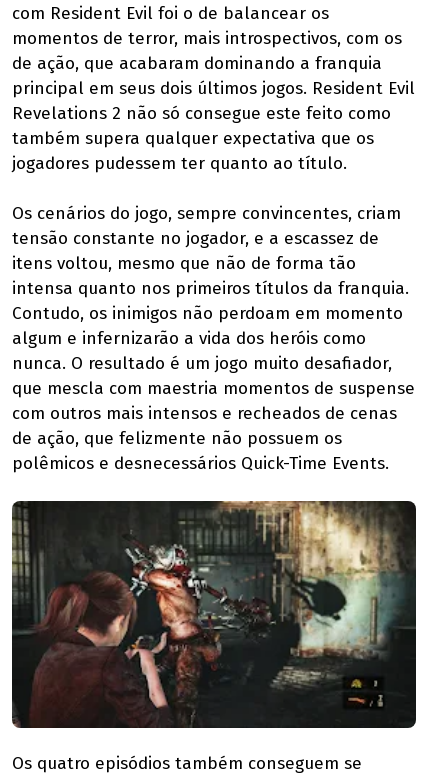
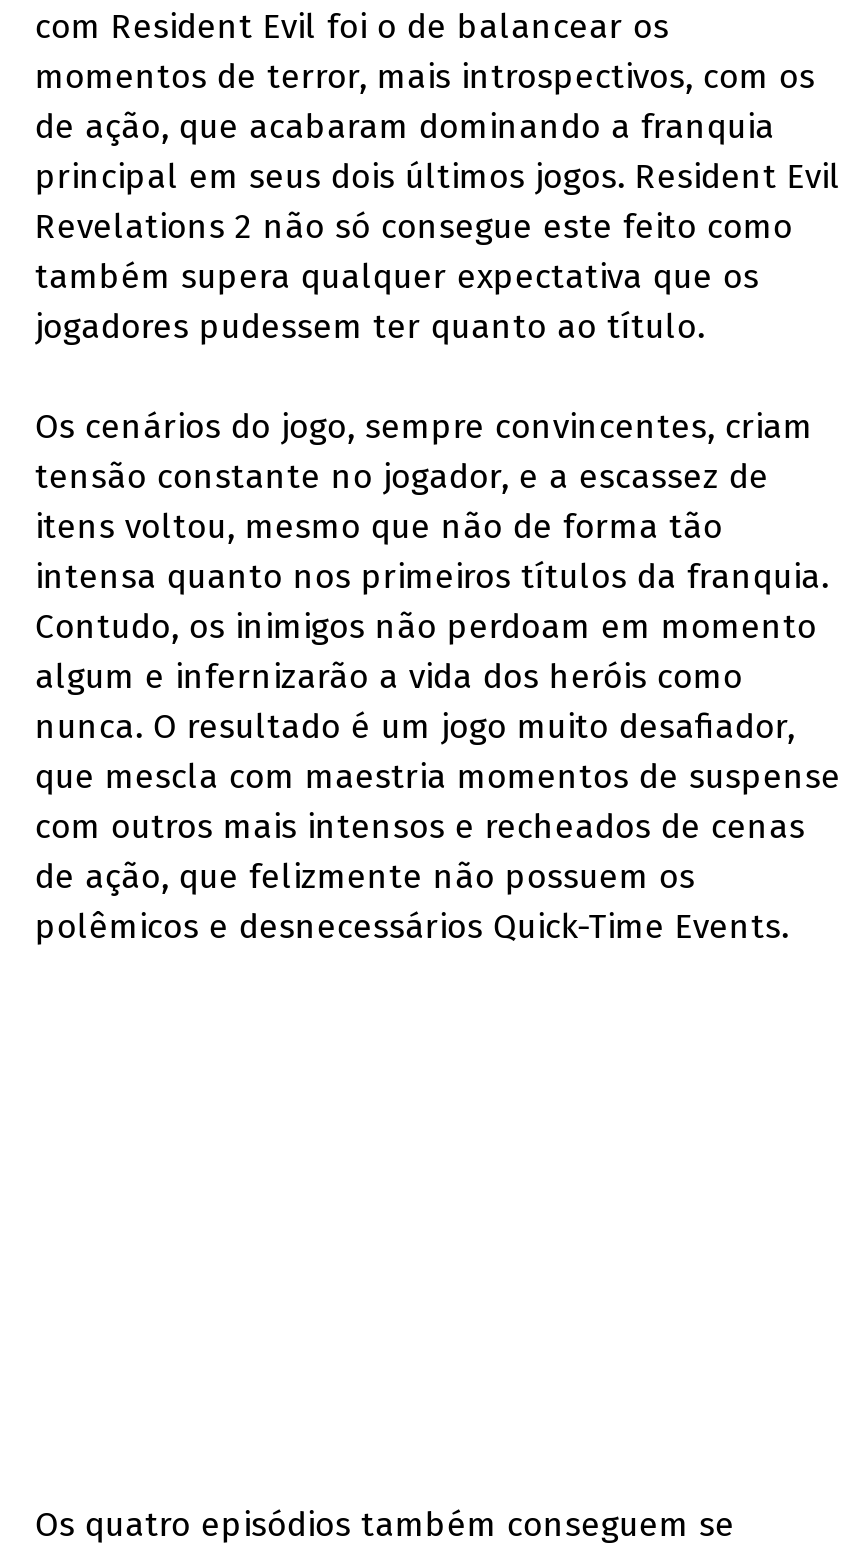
[11,500,417,729] [image] -> none

